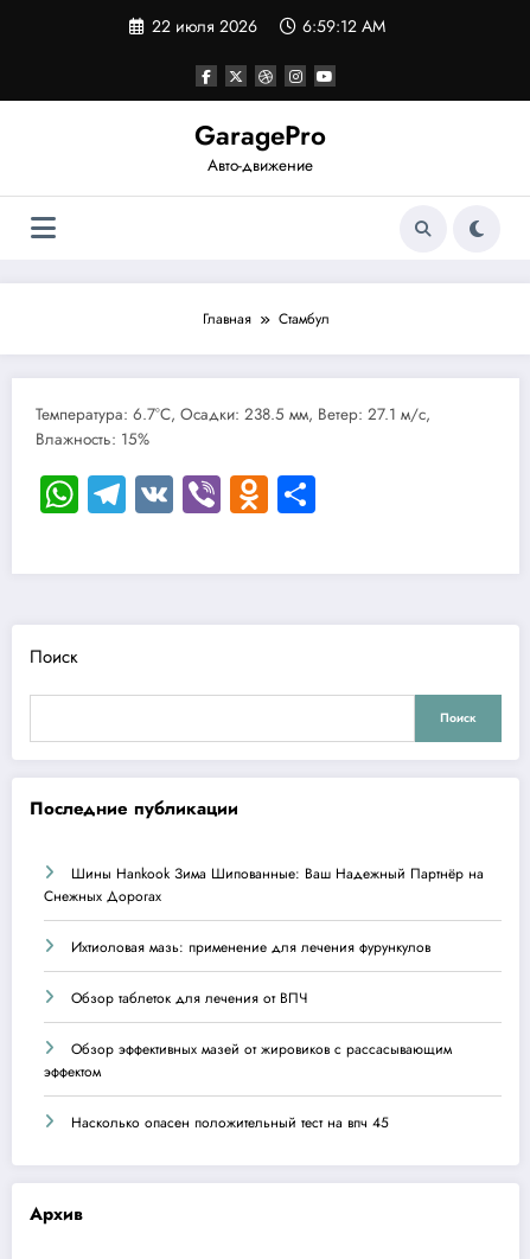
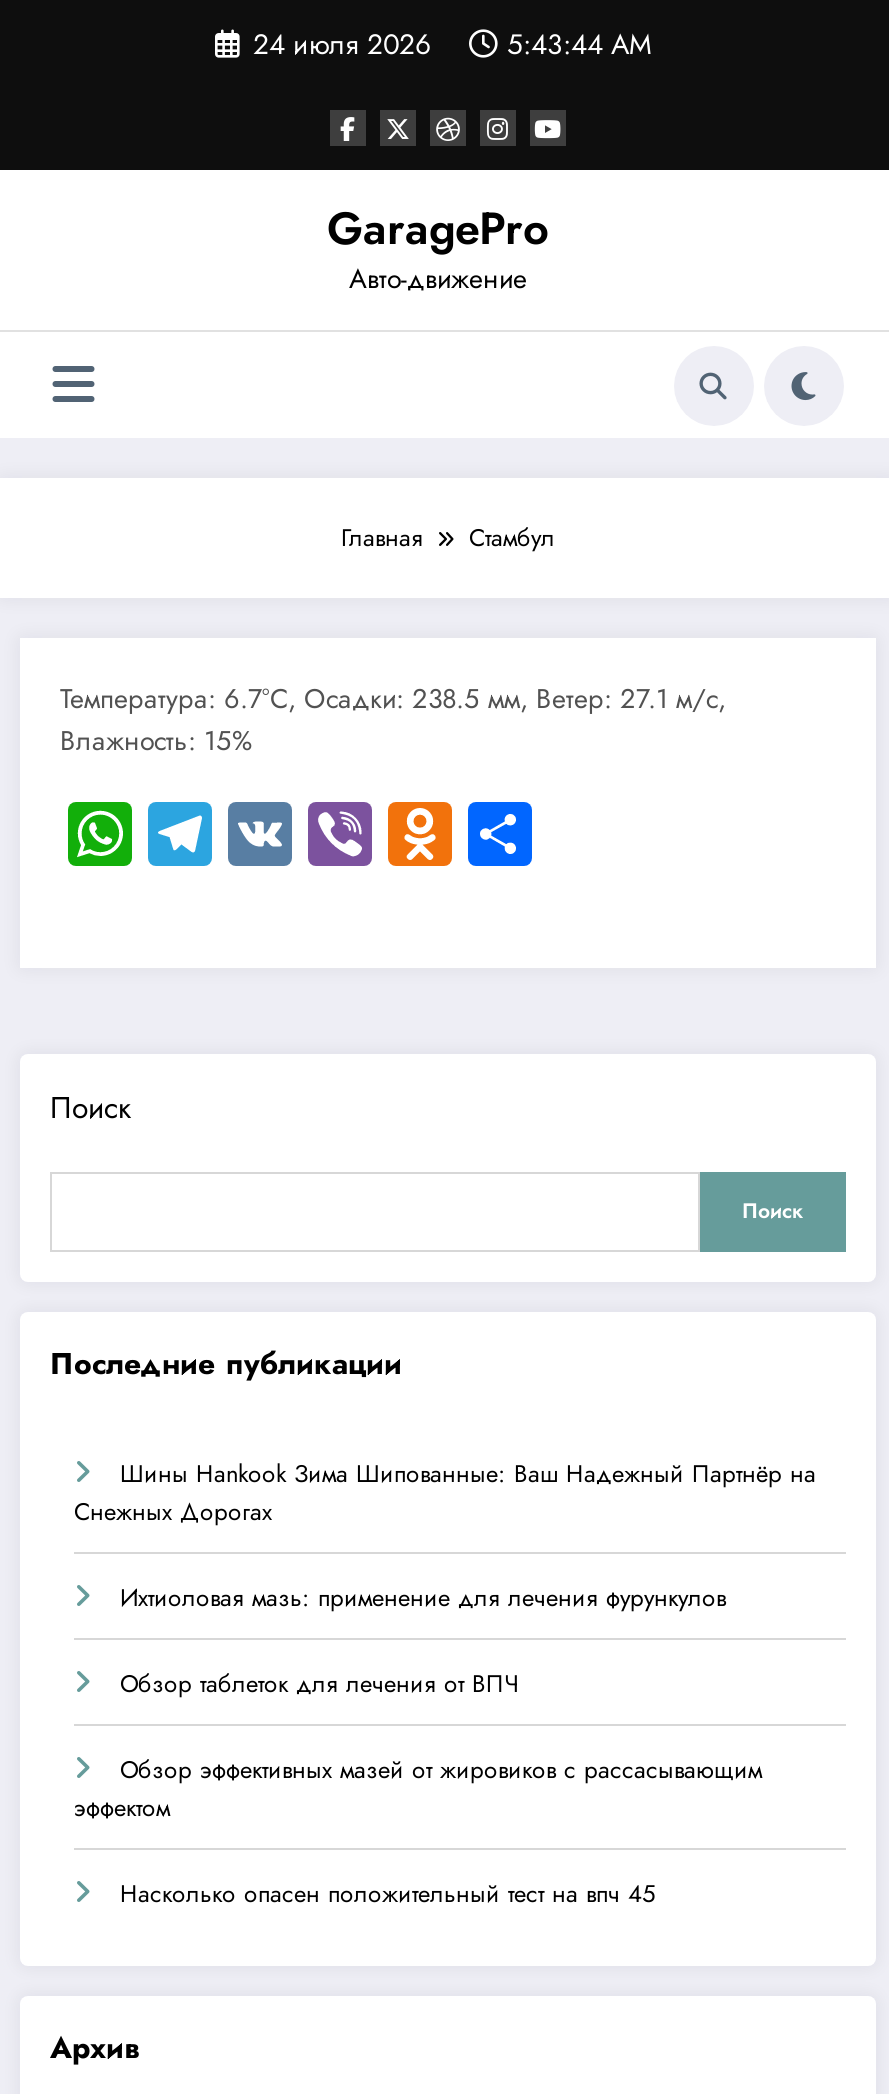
[151,14,257,38] 22 июля 2026 -> [253,24,431,64] 24 июля 2026
[302,14,385,38] 6:59:12 AM -> [507,24,651,64] 5:43:44 AM

